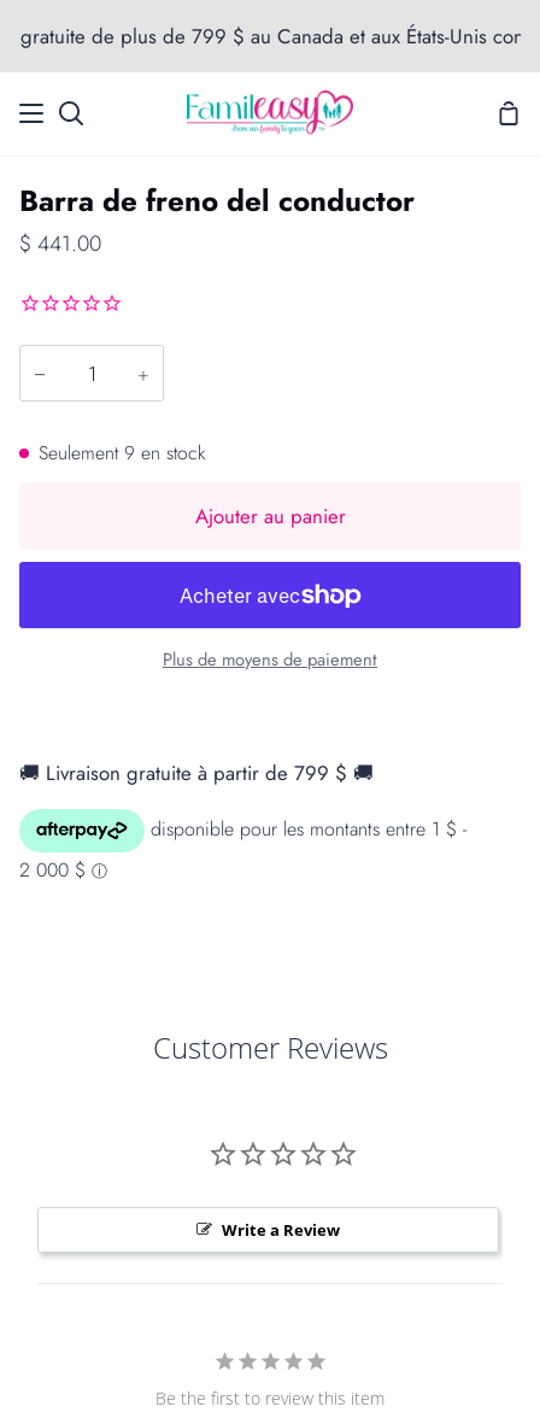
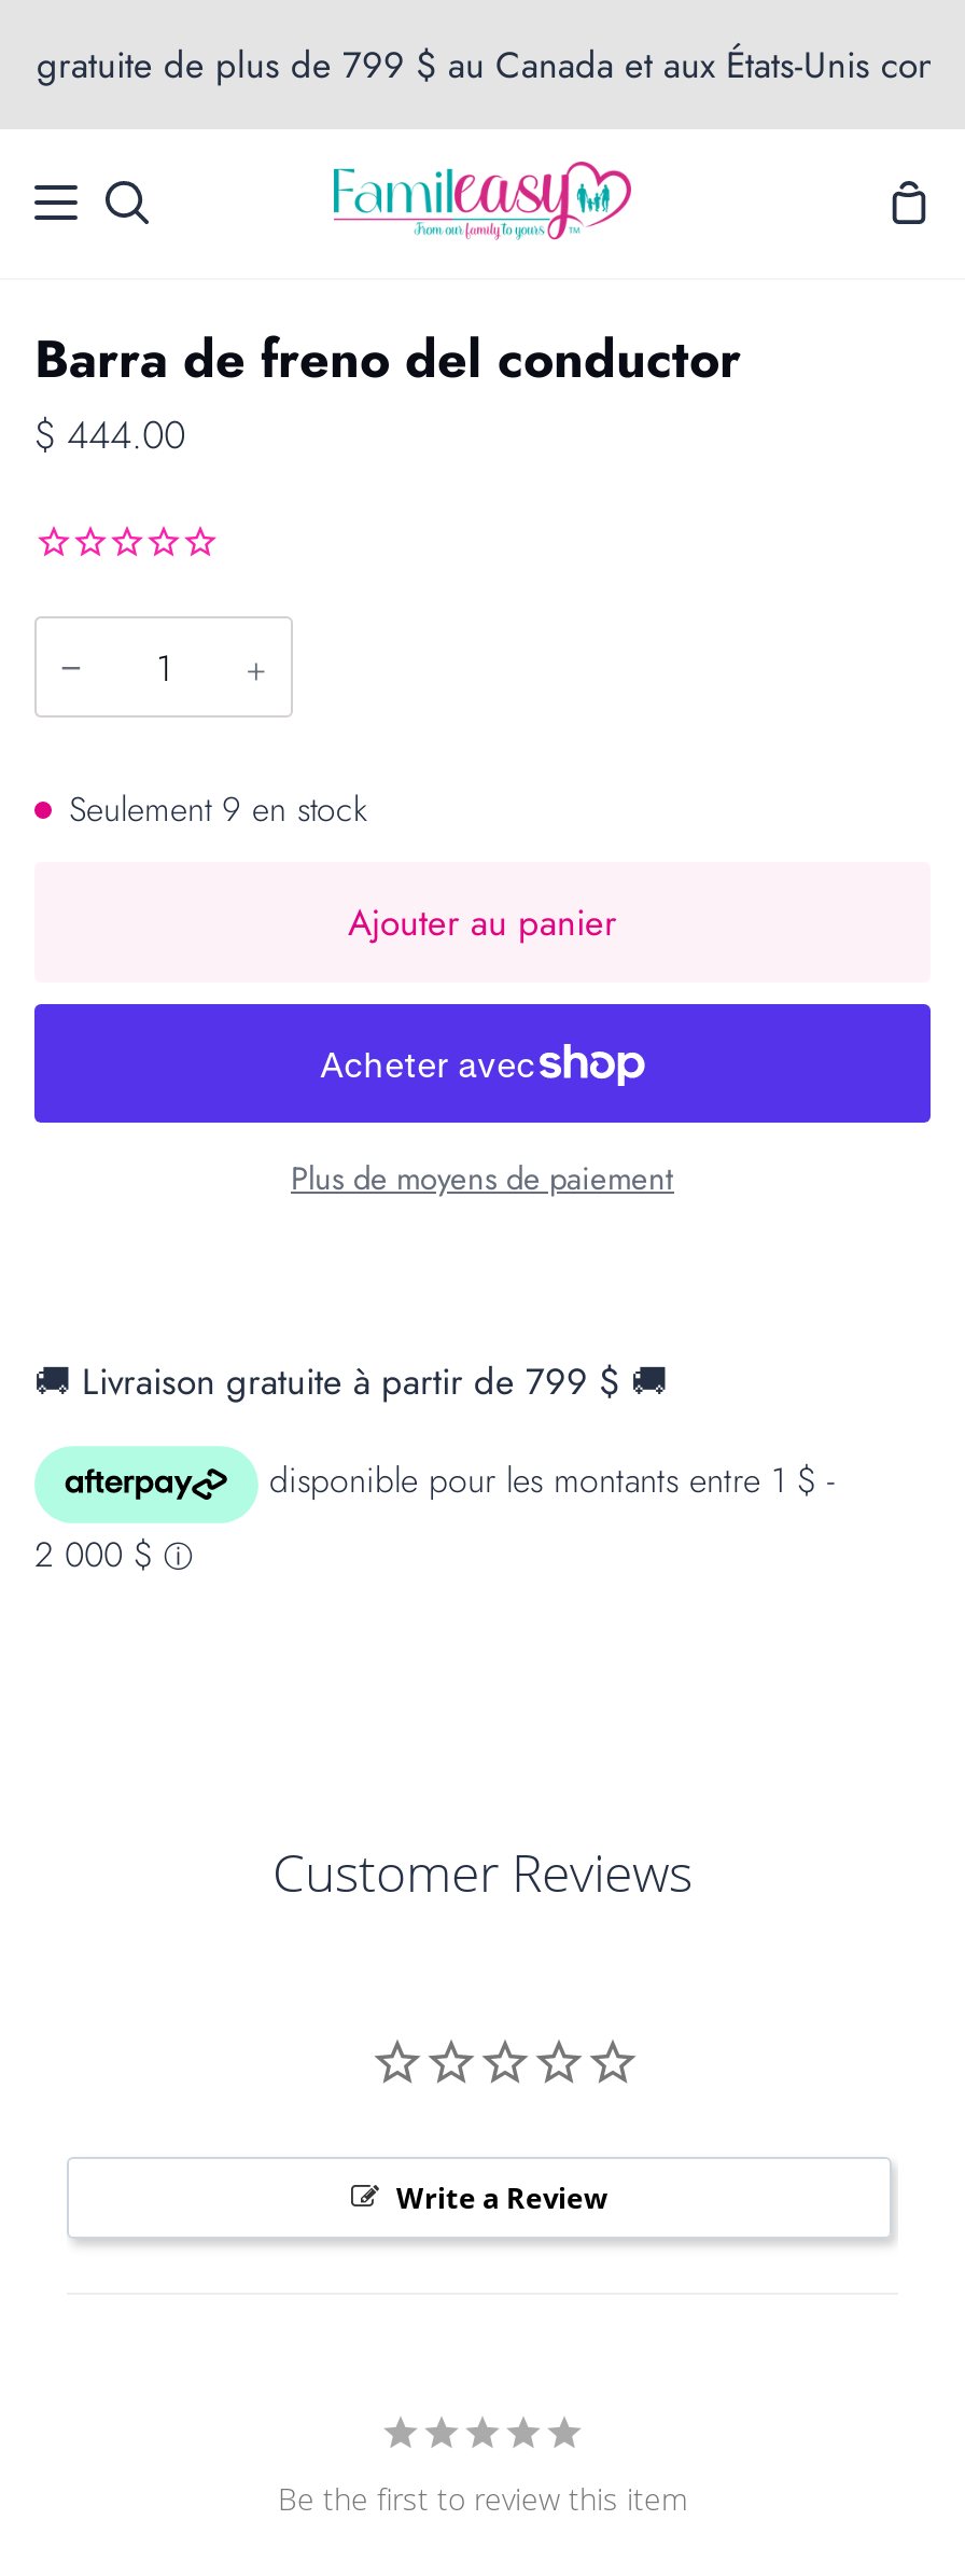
[19,228,101,259] $ 441.00 -> [34,407,185,463] $ 444.00

